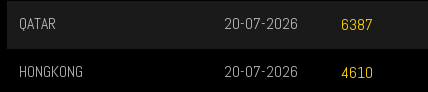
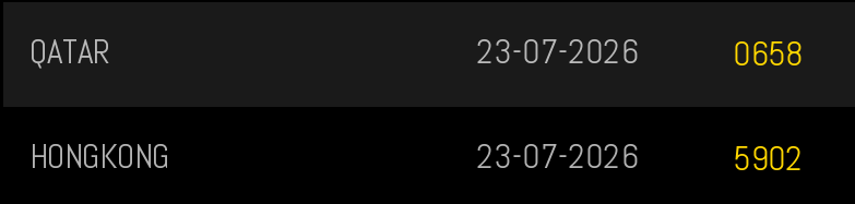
[224,14,298,34] 20-07-2026 -> [477,31,638,75] 23-07-2026
[341,15,373,35] 6387 -> [733,33,803,76] 0658
[224,62,298,82] 20-07-2026 -> [477,136,638,180] 23-07-2026
[341,63,373,83] 4610 -> [733,137,803,181] 5902

